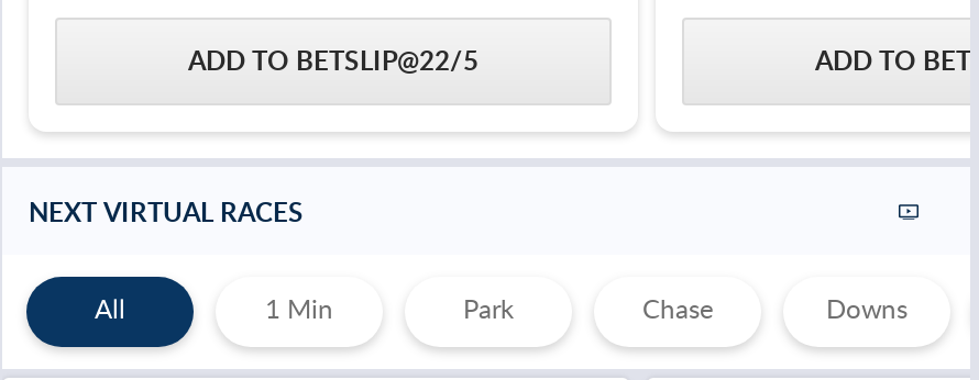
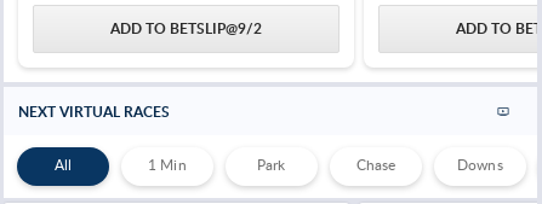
[188,42,479,80] ADD TO BETSLIP@22/5 -> [110,18,262,39] ADD TO BETSLIP@9/2

